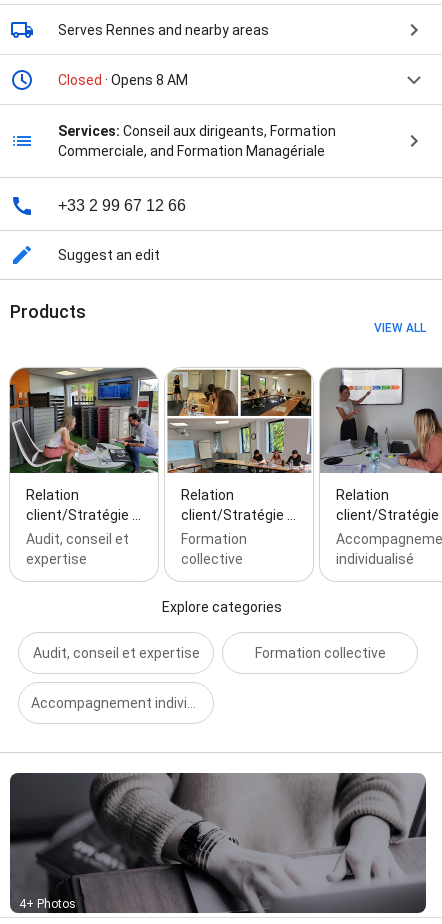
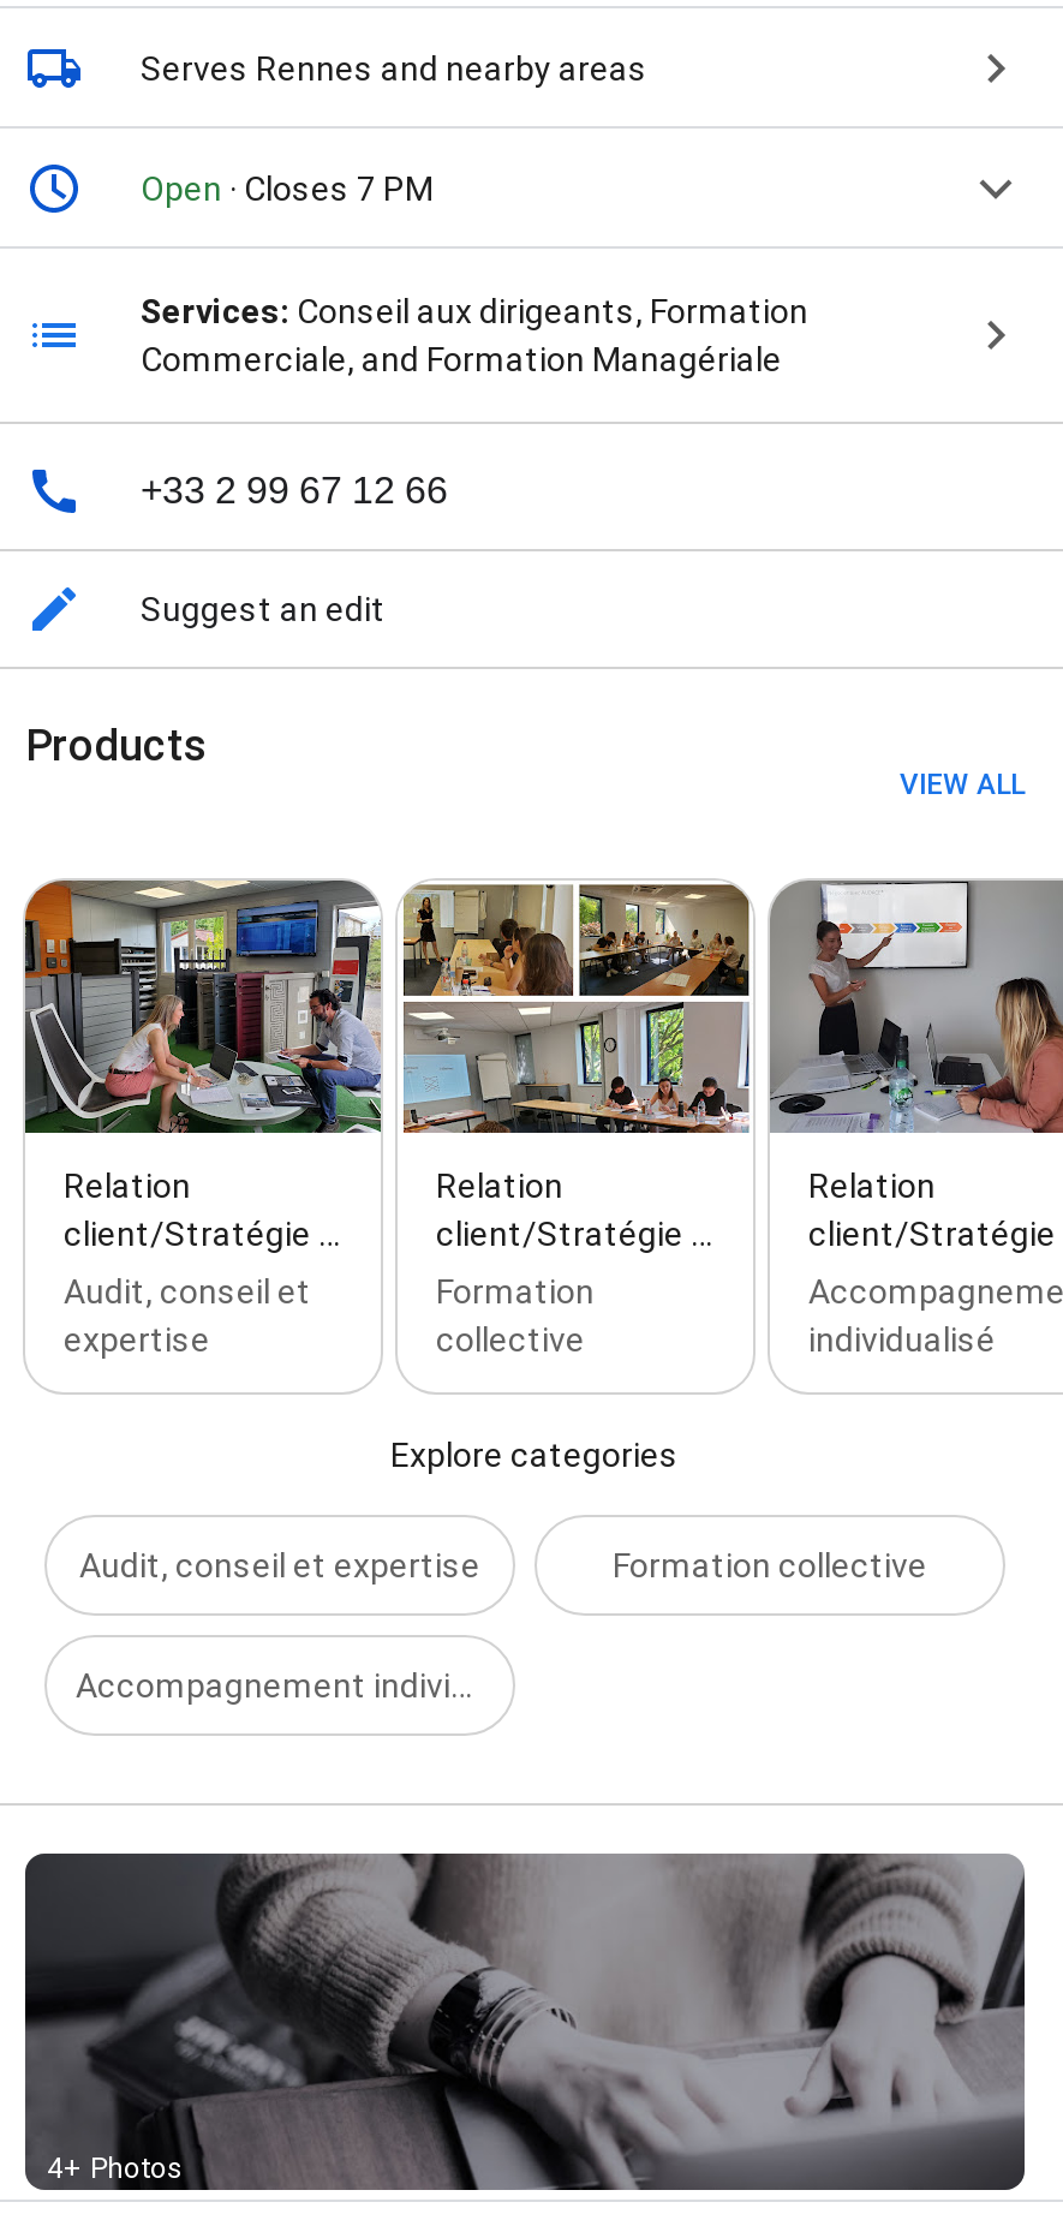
[58,72,188,88] Closed · Opens 8 AM -> [141,170,434,208] Open · Closes 7 PM

